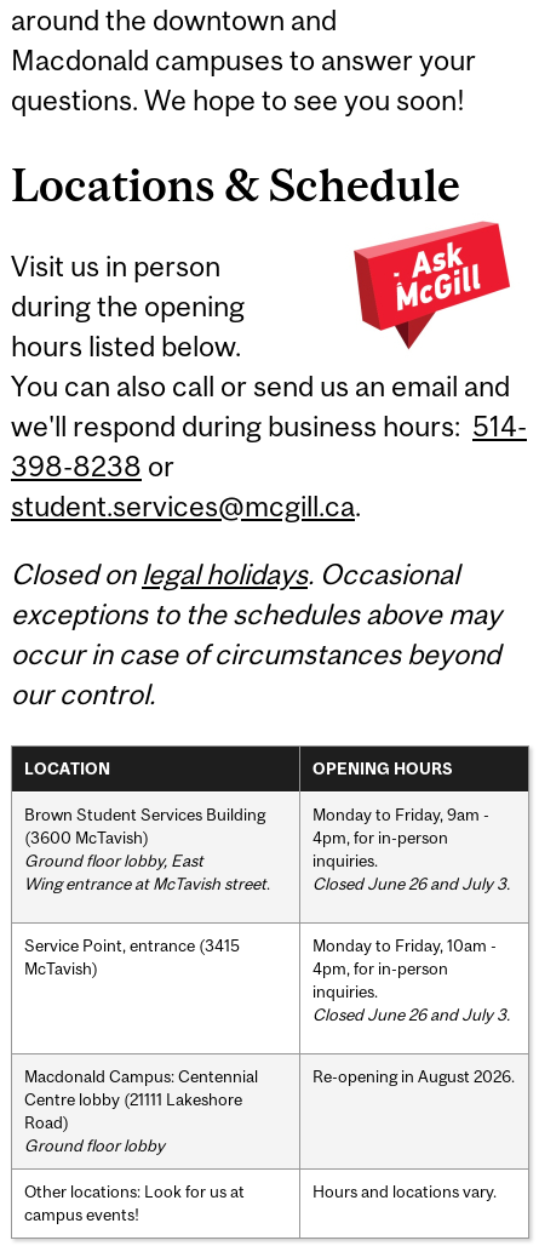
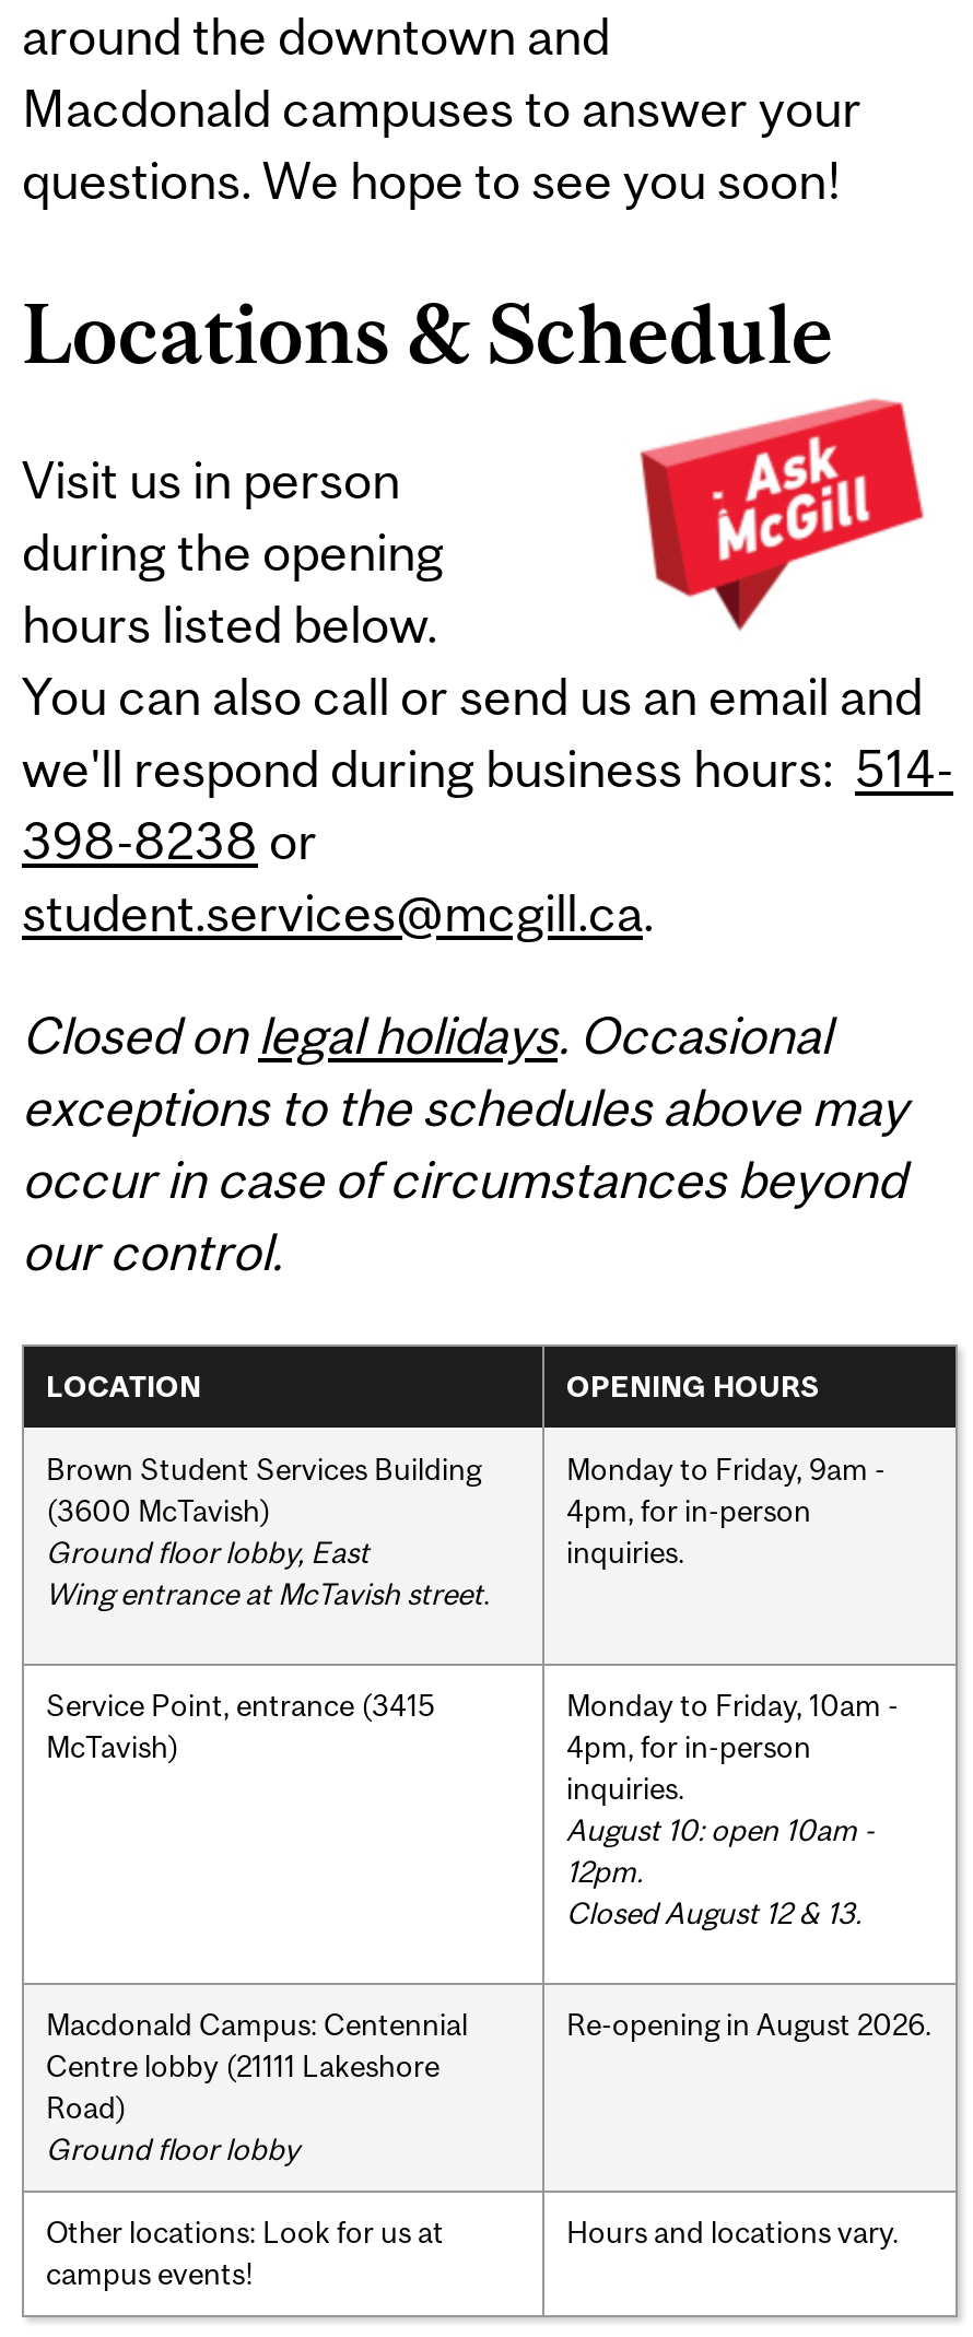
[312,873,510,893] Closed June 26 and July 3. -> none
[312,1004,510,1024] Closed June 26 and July 3. -> [566,1811,875,1930] August 10: open 10am - | 12pm. | Closed August 12 & 13.

